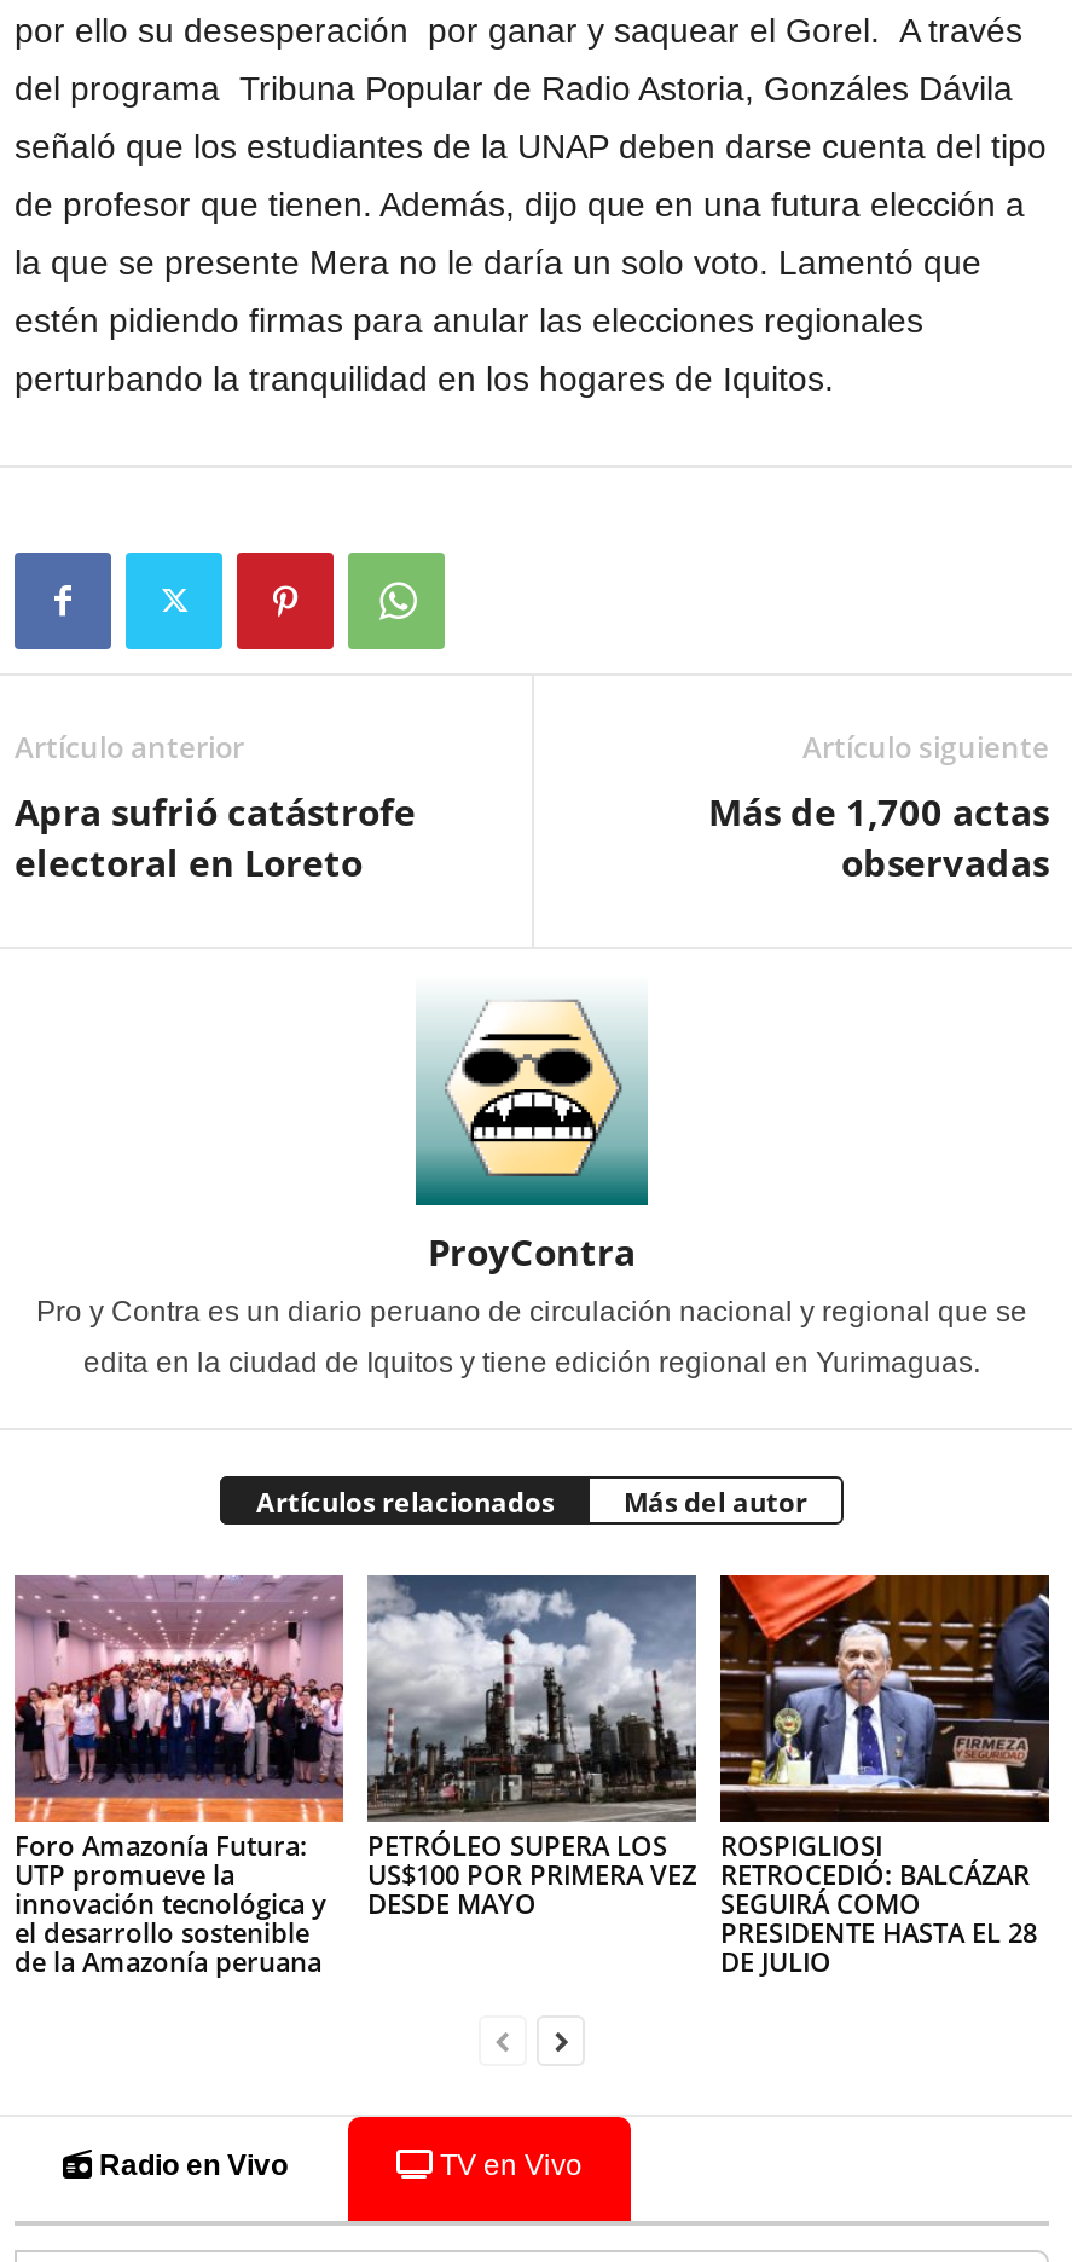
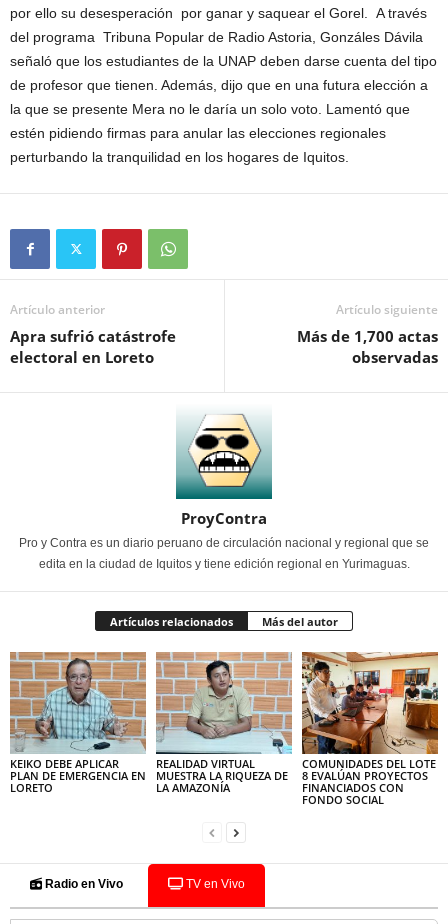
[15,1575,343,1978] [image] | Foro Amazonía Futura: | UTP promueve la | innovación tecnológica y | el desarrollo sostenible | de la Amazonía peruana -> [10,652,146,795] [image] | KEIKO DEBE APLICAR | PLAN DE EMERGENCIA EN | LORETO
[367,1573,696,1920] [image] | PETRÓLEO SUPERA LOS | US$100 POR PRIMERA VEZ | DESDE MAYO -> [156,652,292,795] [image] | REALIDAD VIRTUAL | MUESTRA LA RIQUEZA DE | LA AMAZONÍA
[718,1573,1051,1978] [image] | ROSPIGLIOSI | RETROCEDIÓ: BALCÁZAR | SEGUIRÁ COMO | PRESIDENTE HASTA EL 28 | DE JULIO -> [301,651,439,807] [image] | COMUNIDADES DEL LOTE | 8 EVALÚAN PROYECTOS | FINANCIADOS CON | FONDO SOCIAL

